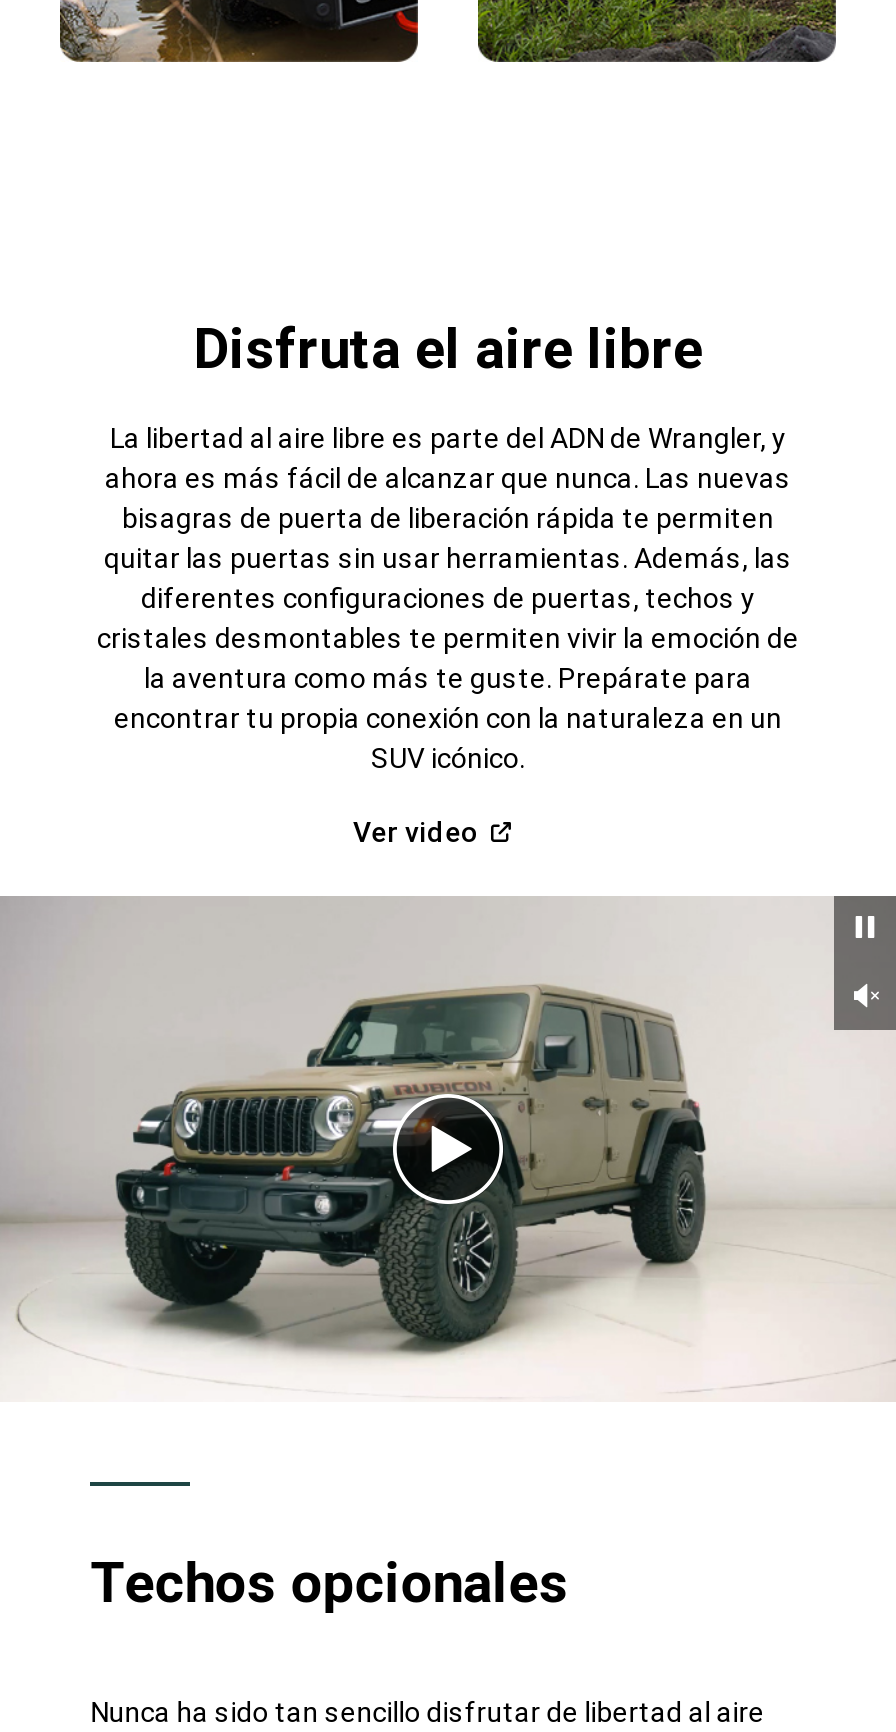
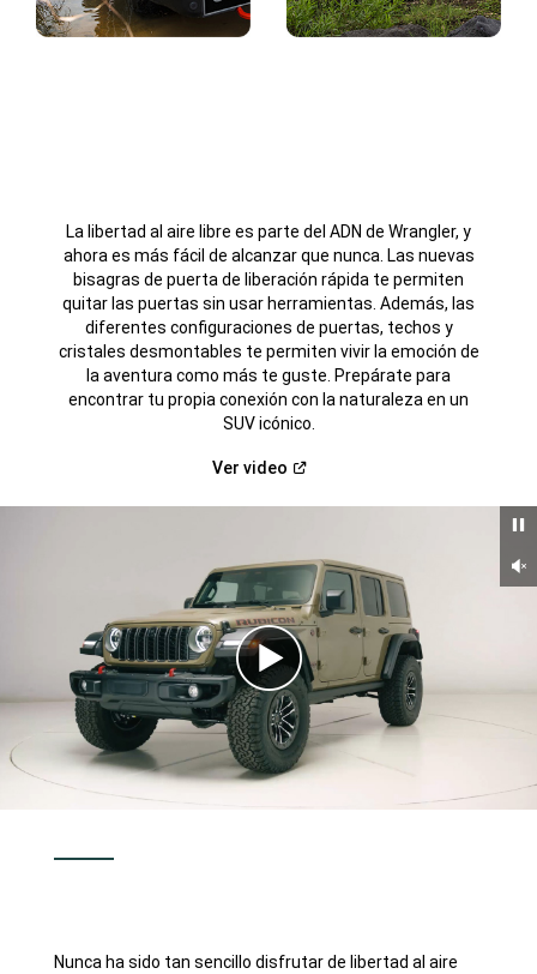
[193,316,703,382] Disfruta el aire libre -> none
[90,1550,568,1616] Techos opcionales -> none

